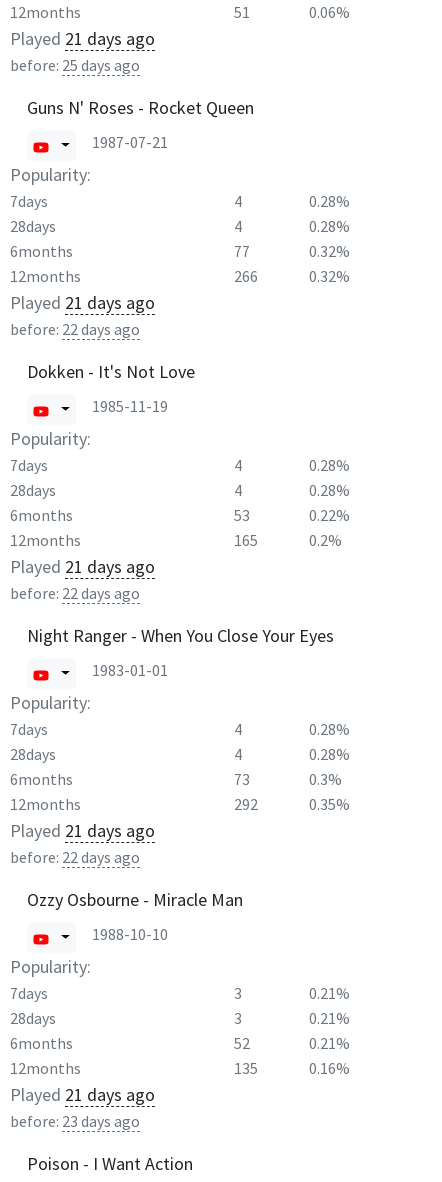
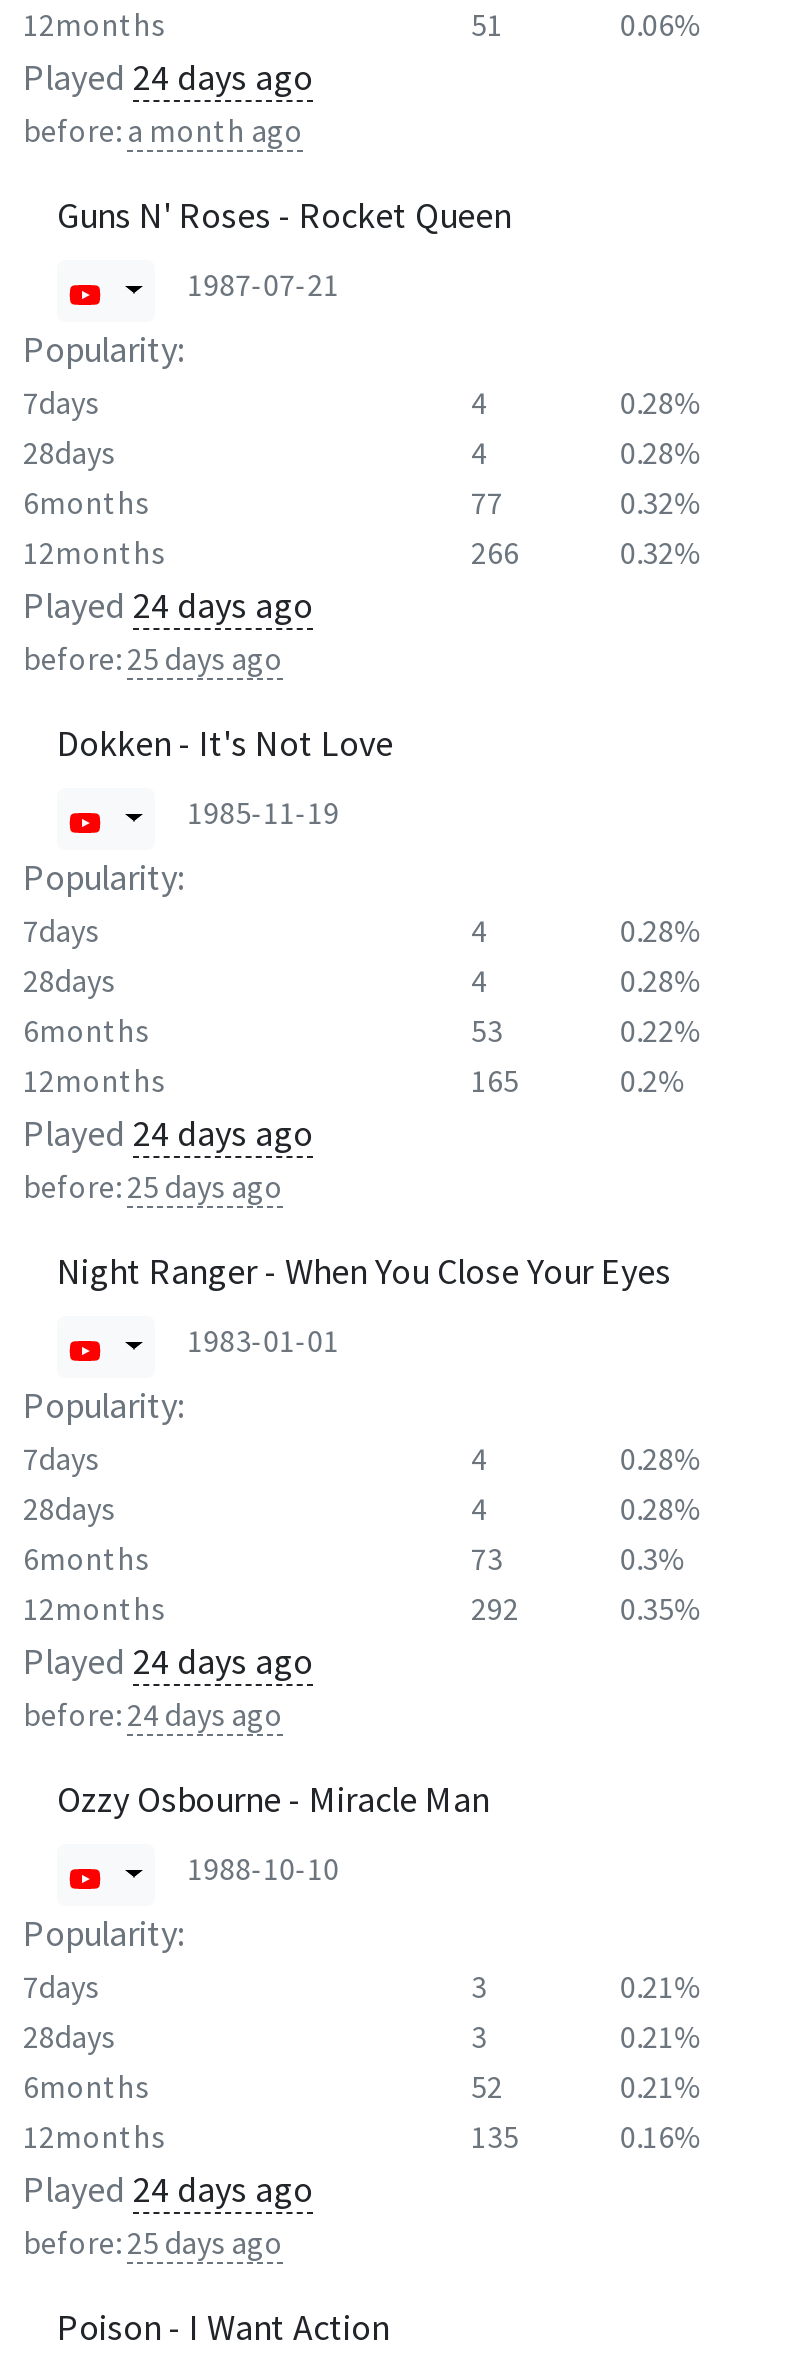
[10,27,155,50] Played 21 days ago -> [23,55,313,101] Played 24 days ago
[10,56,140,75] before: 25 days ago -> [23,113,303,151] before: a month ago
[10,291,155,314] Played 21 days ago -> [23,583,313,629] Played 24 days ago
[10,320,140,339] before: 22 days ago -> [23,641,283,679] before: 25 days ago
[10,555,155,578] Played 21 days ago -> [23,1111,313,1157] Played 24 days ago
[10,584,140,603] before: 22 days ago -> [23,1169,283,1207] before: 25 days ago
[10,819,155,842] Played 21 days ago -> [23,1639,313,1685] Played 24 days ago
[10,848,140,867] before: 22 days ago -> [23,1697,283,1735] before: 24 days ago
[10,1083,155,1106] Played 21 days ago -> [23,2167,313,2213] Played 24 days ago
[10,1112,140,1131] before: 23 days ago -> [23,2225,283,2263] before: 25 days ago

